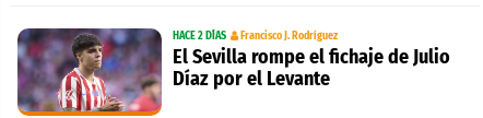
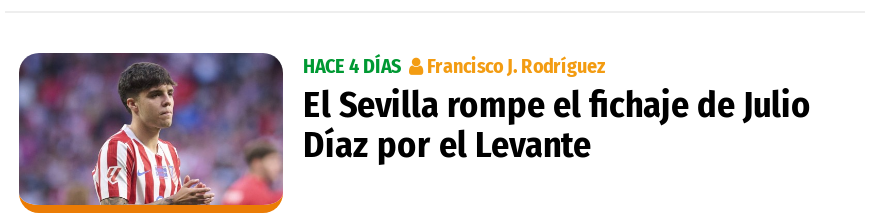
[173,29,338,42] HACE 2 DÍAS Francisco J. Rodríguez -> [303,54,605,78] HACE 4 DÍAS Francisco J. Rodríguez

